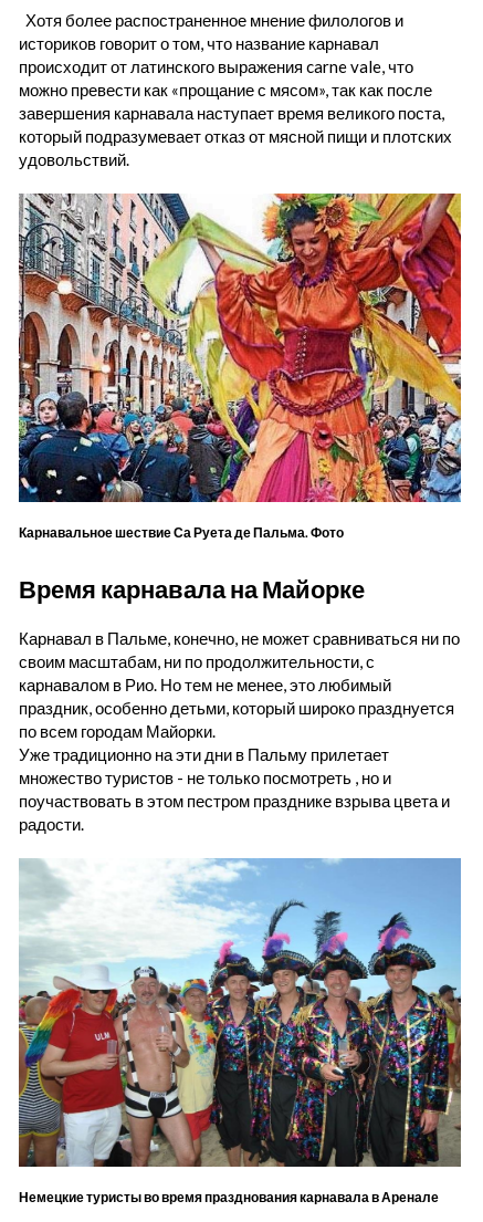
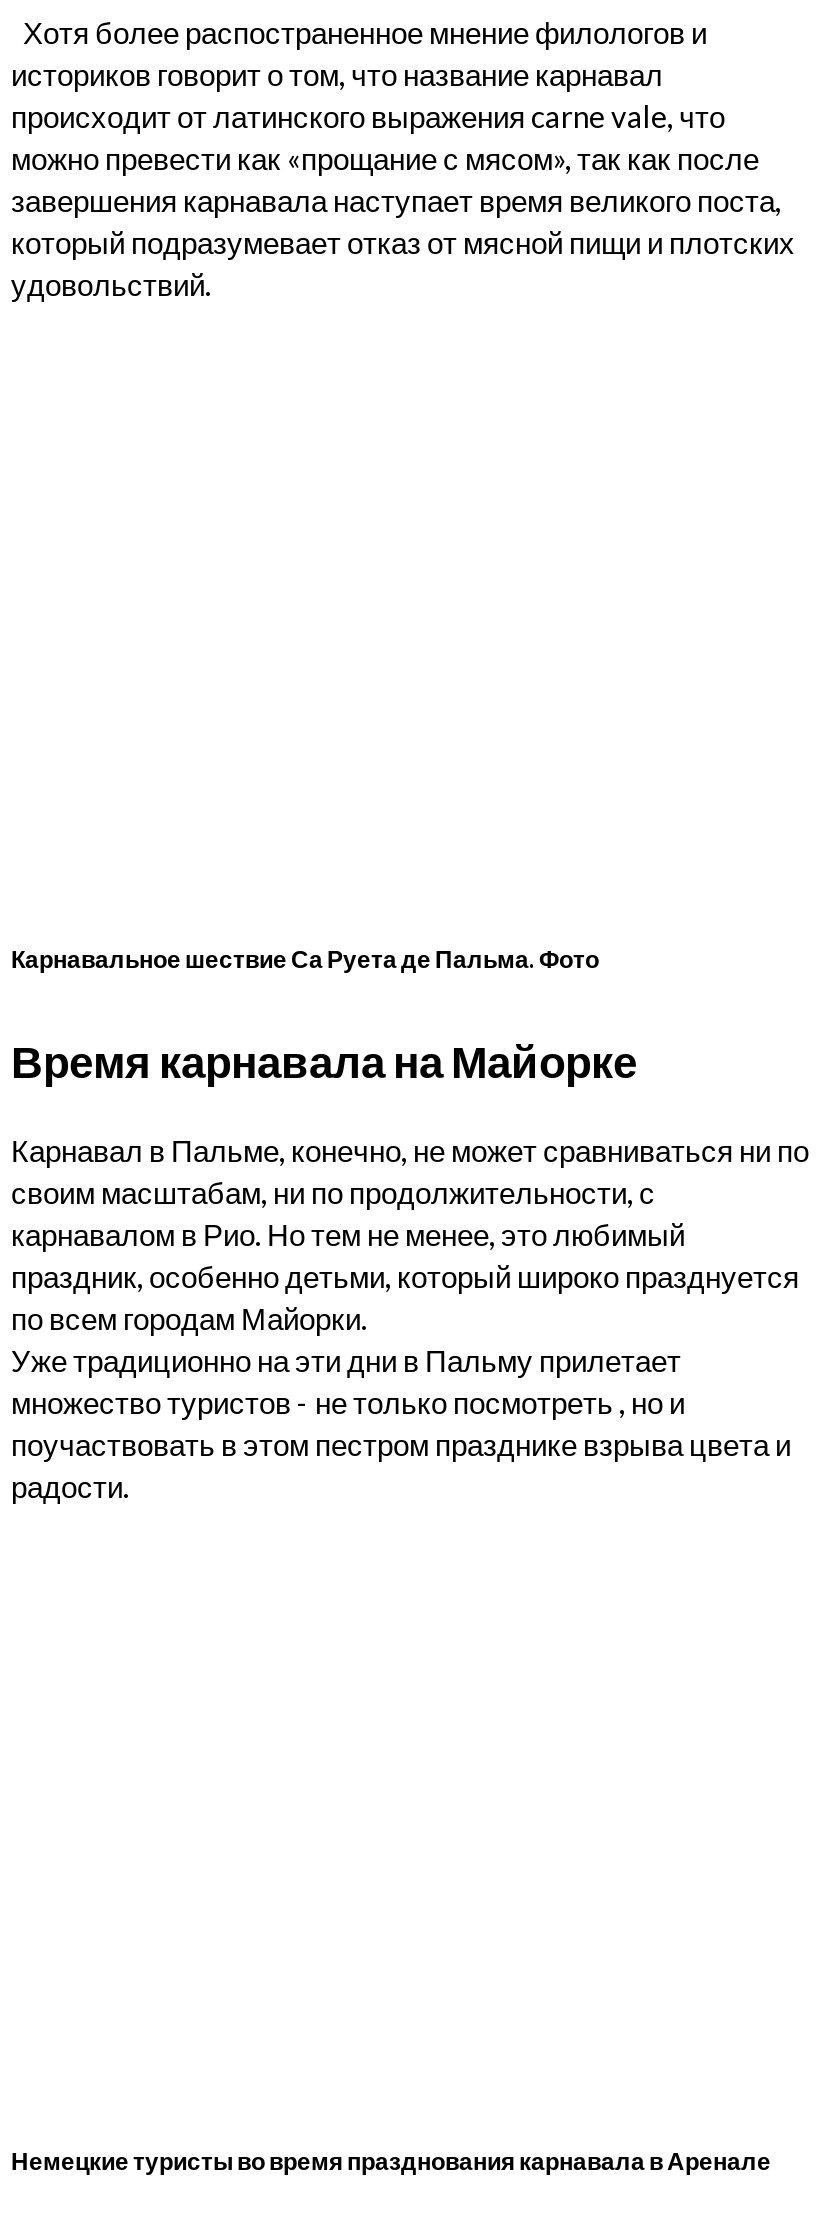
[18,192,462,503] [image] -> none
[18,857,462,1168] [image] -> none

